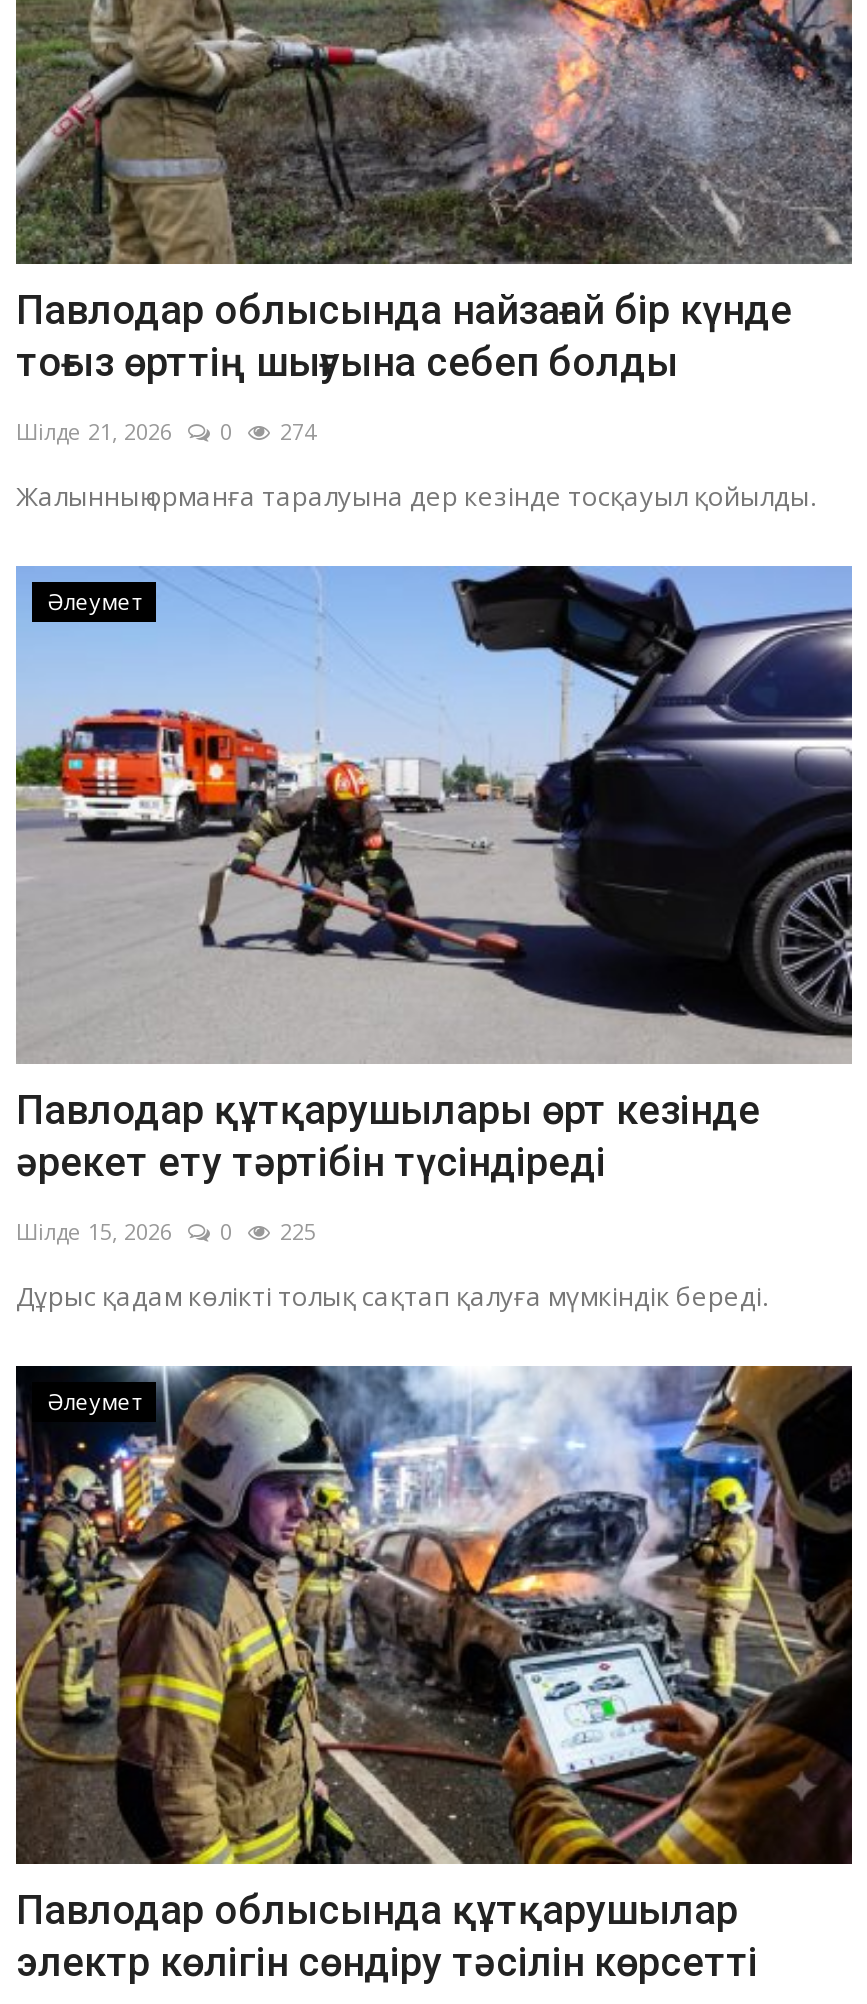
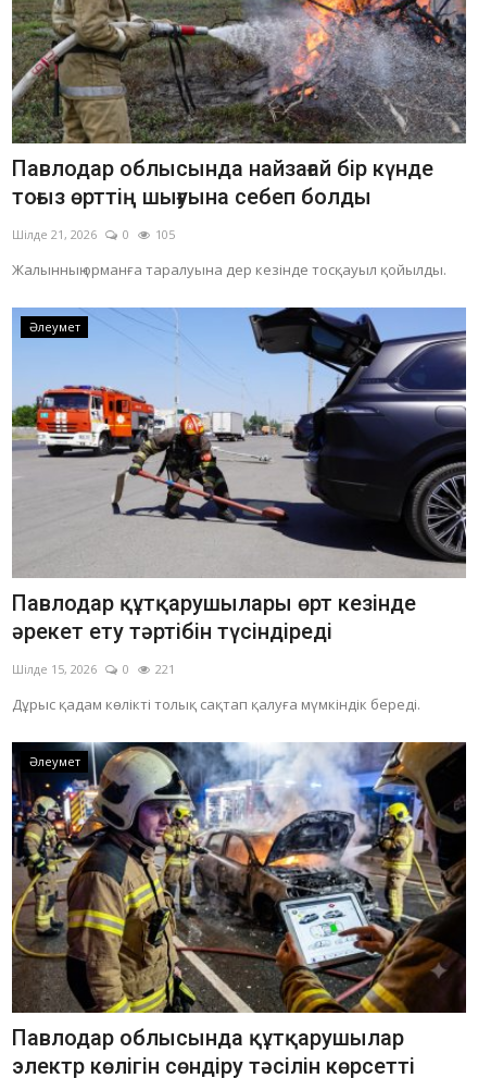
[16,417,316,447] Шілде 21, 2026 0 274 -> [12,226,175,243] Шілде 21, 2026 0 105
[16,1216,316,1246] Шілде 15, 2026 0 225 -> [12,661,175,677] Шілде 15, 2026 0 221

